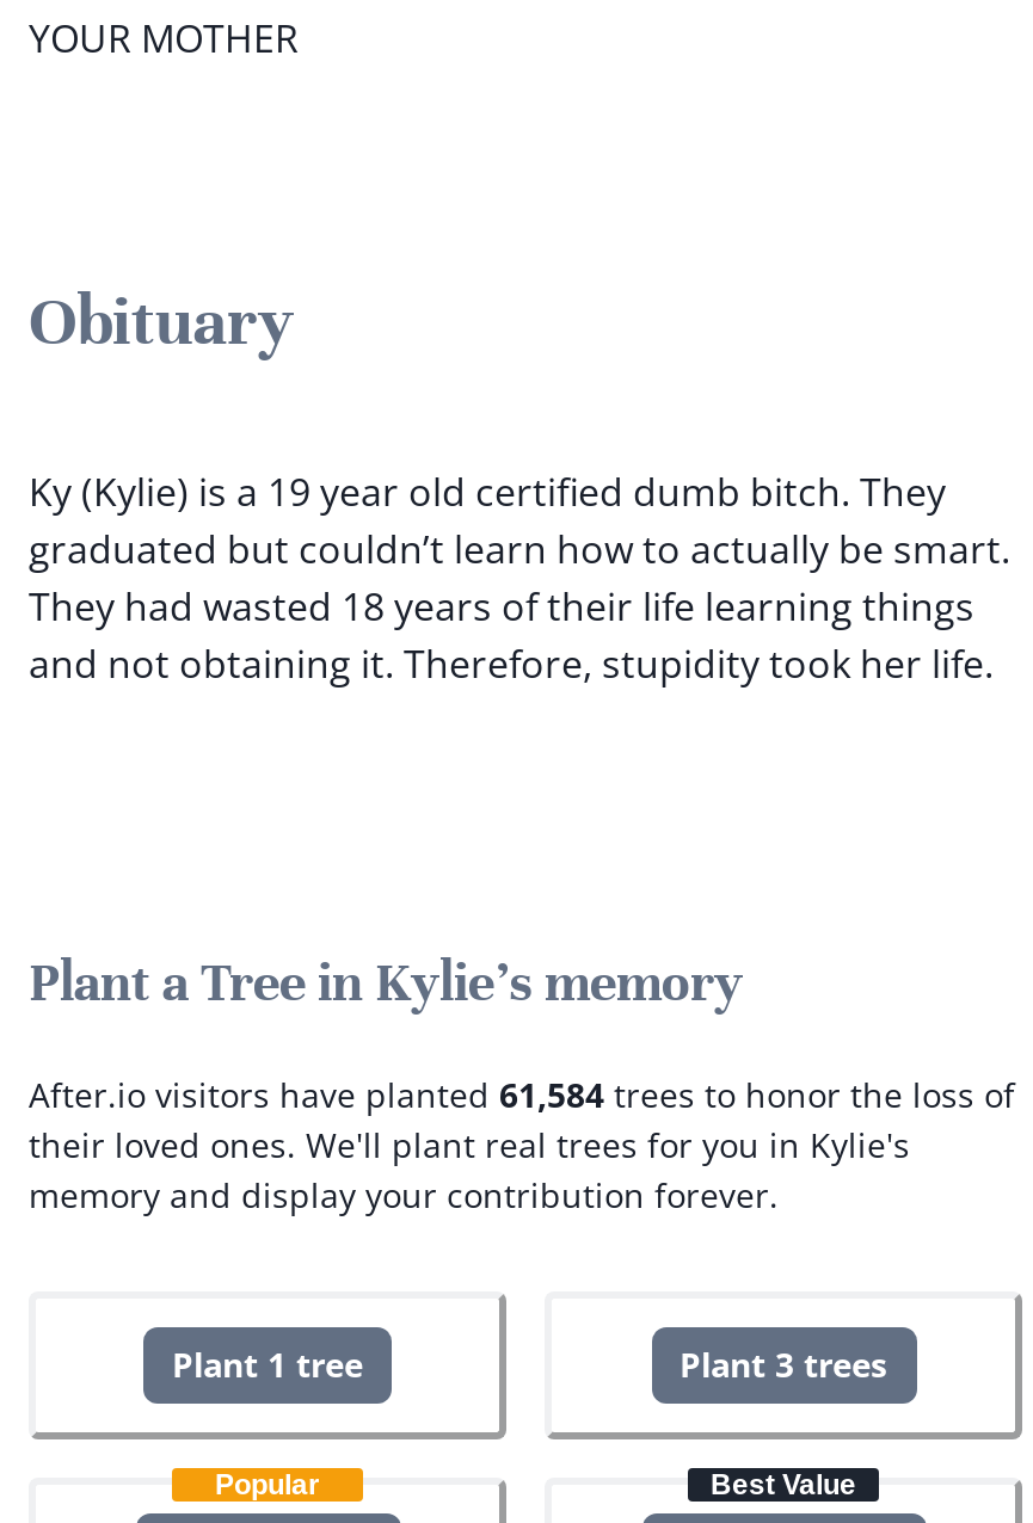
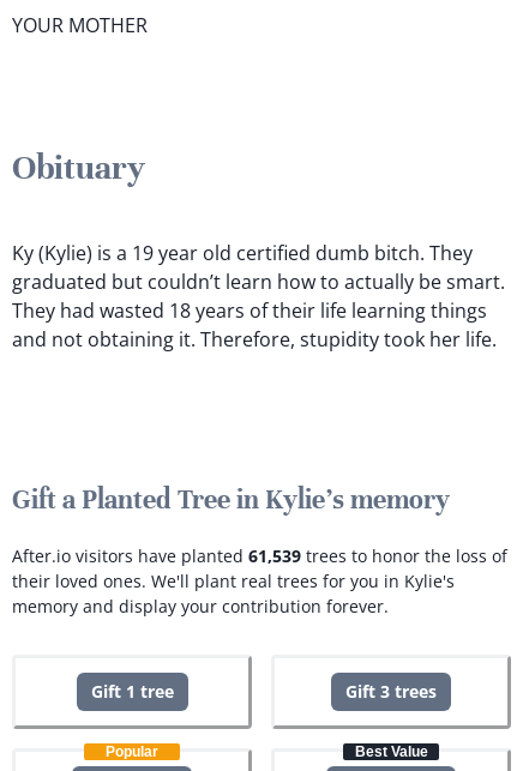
[29,951,743,1015] Plant a Tree in Kylie's memory -> [12,483,450,516] Gift a Planted Tree in Kylie's memory
[29,1072,1015,1118] After.io visitors have planted 61,584 trees to honor the loss of -> [12,545,507,567] After.io visitors have planted 61,539 trees to honor the loss of
[172,1342,363,1387] Plant 1 tree -> [91,680,173,703] Gift 1 tree
[680,1342,887,1387] Plant 3 trees -> [345,680,437,703] Gift 3 trees

